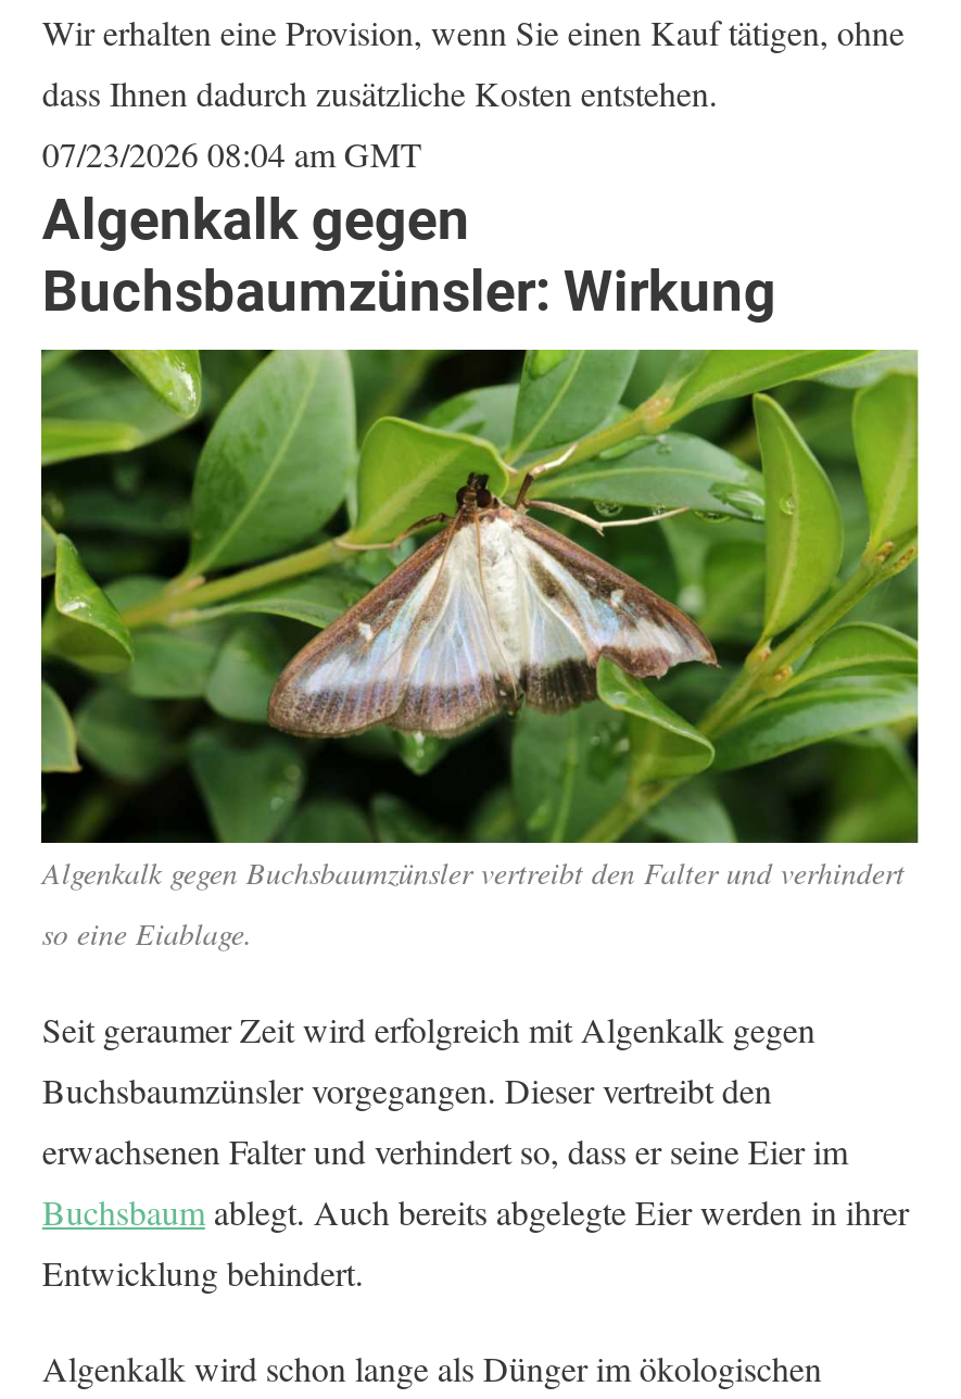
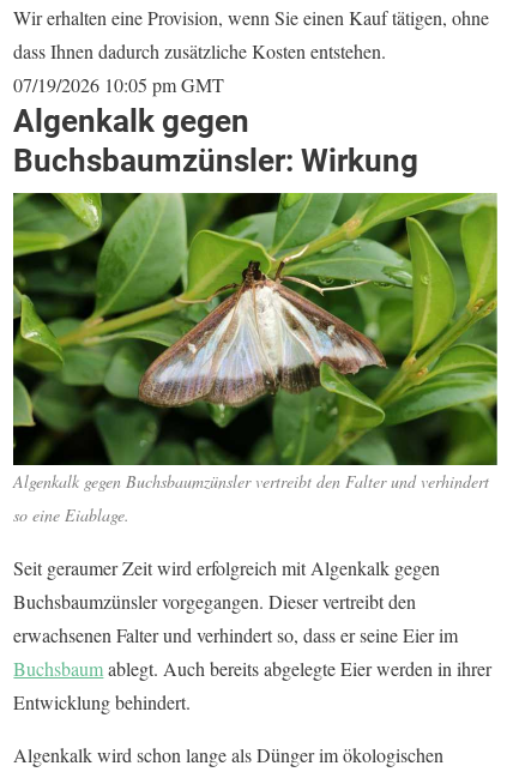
[42,130,422,176] 07/23/2026 08:04 am GMT -> [14,72,225,97] 07/19/2026 10:05 pm GMT

